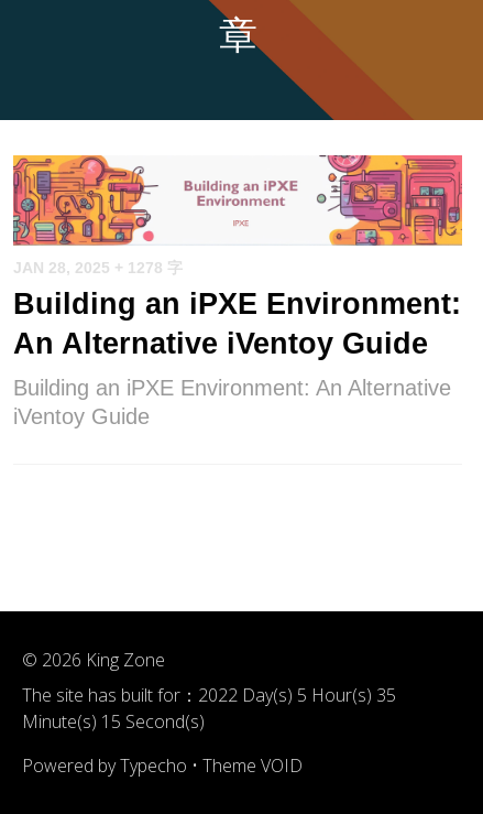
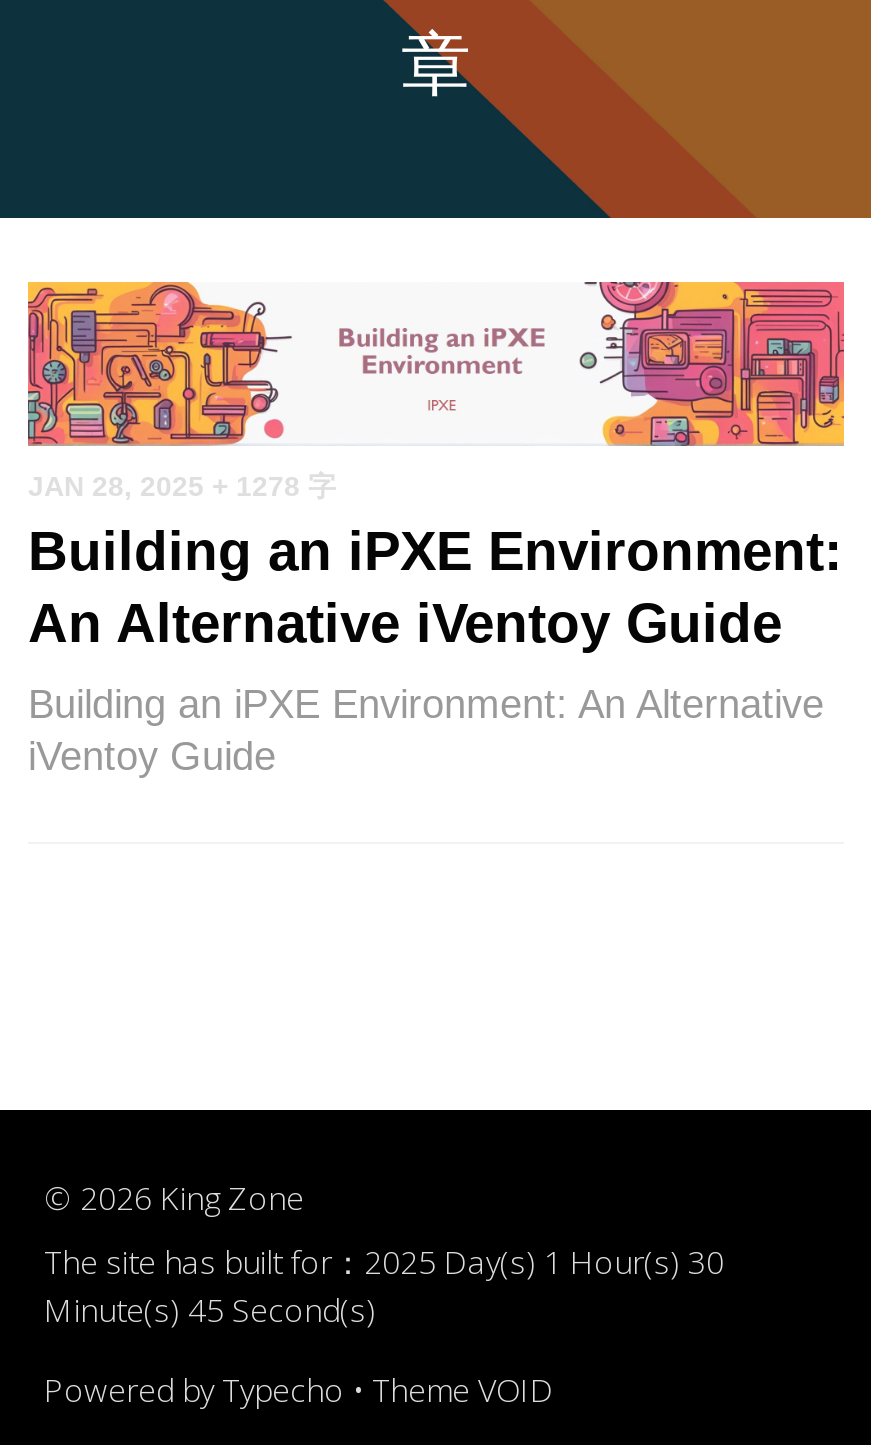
[22,683,396,707] The site has built for：2022 Day(s) 5 Hour(s) 35 -> [44,1240,724,1284] The site has built for：2025 Day(s) 1 Hour(s) 30
[22,709,205,734] Minute(s) 15 Second(s) -> [44,1288,376,1332] Minute(s) 45 Second(s)

